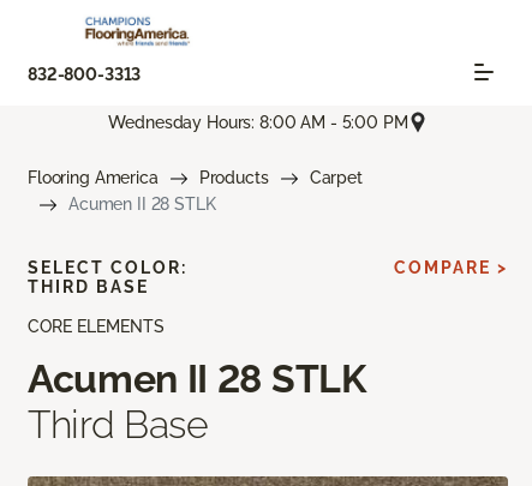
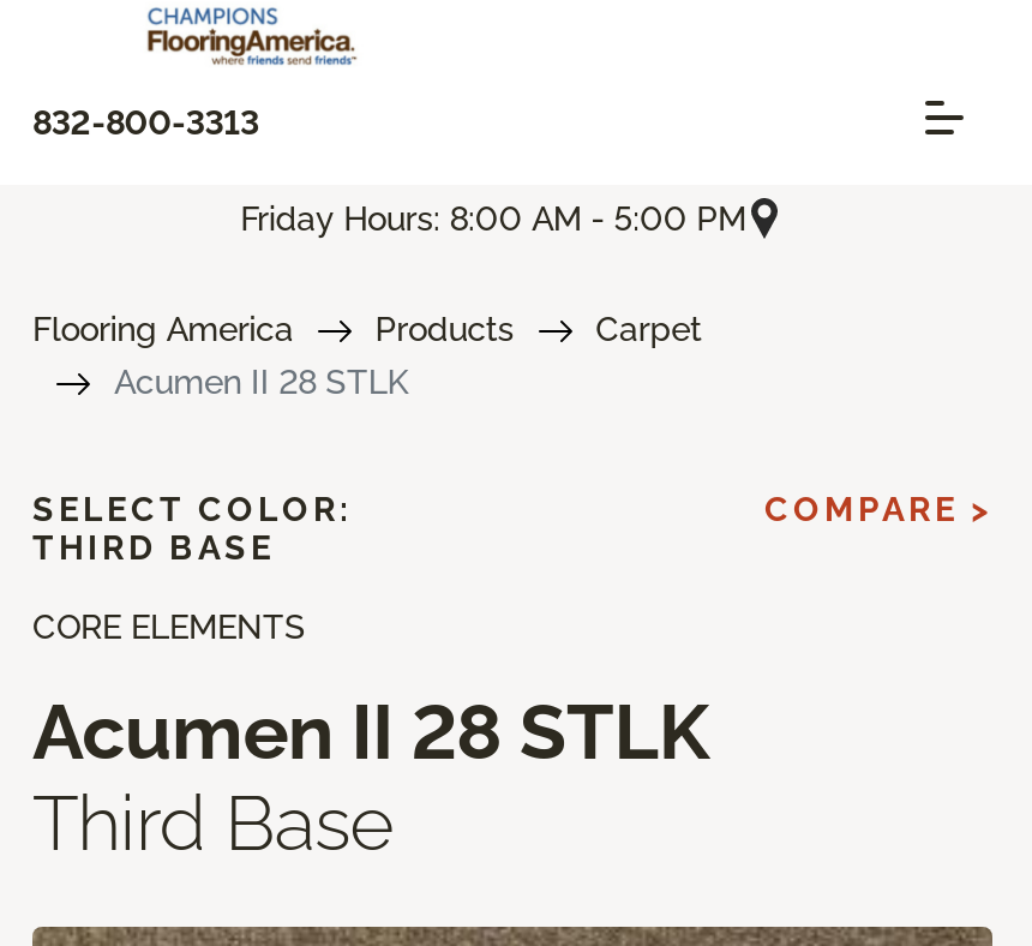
[109,112,408,132] Wednesday Hours: 8:00 AM - 5:00 PM -> [240,199,746,237] Friday Hours: 8:00 AM - 5:00 PM

